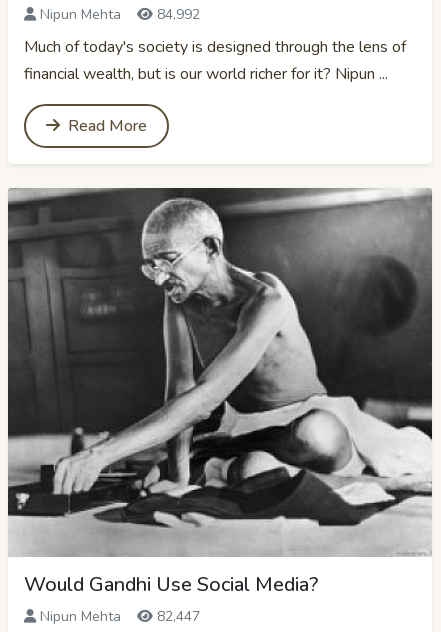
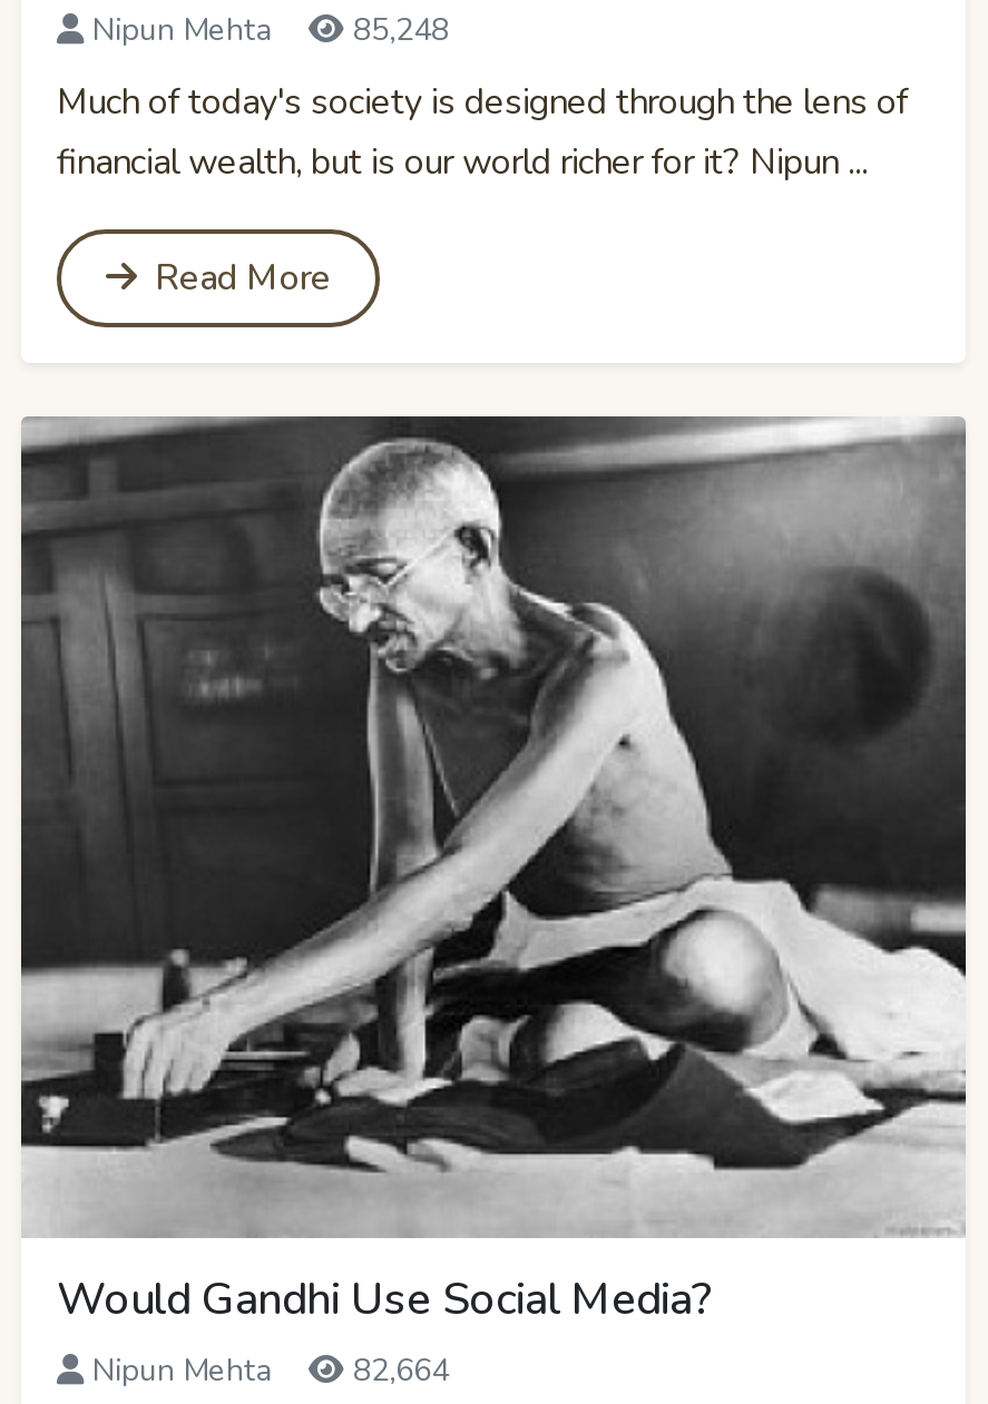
[40,5,200,24] Nipun Mehta 84,992 -> [92,9,449,52] Nipun Mehta 85,248
[40,607,200,626] Nipun Mehta 82,447 -> [92,1349,449,1392] Nipun Mehta 82,664

